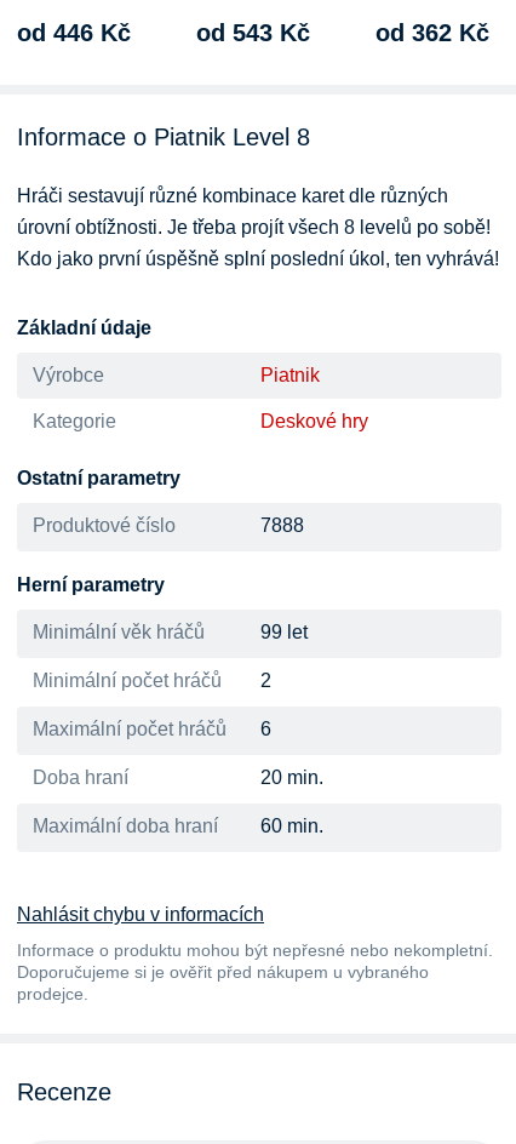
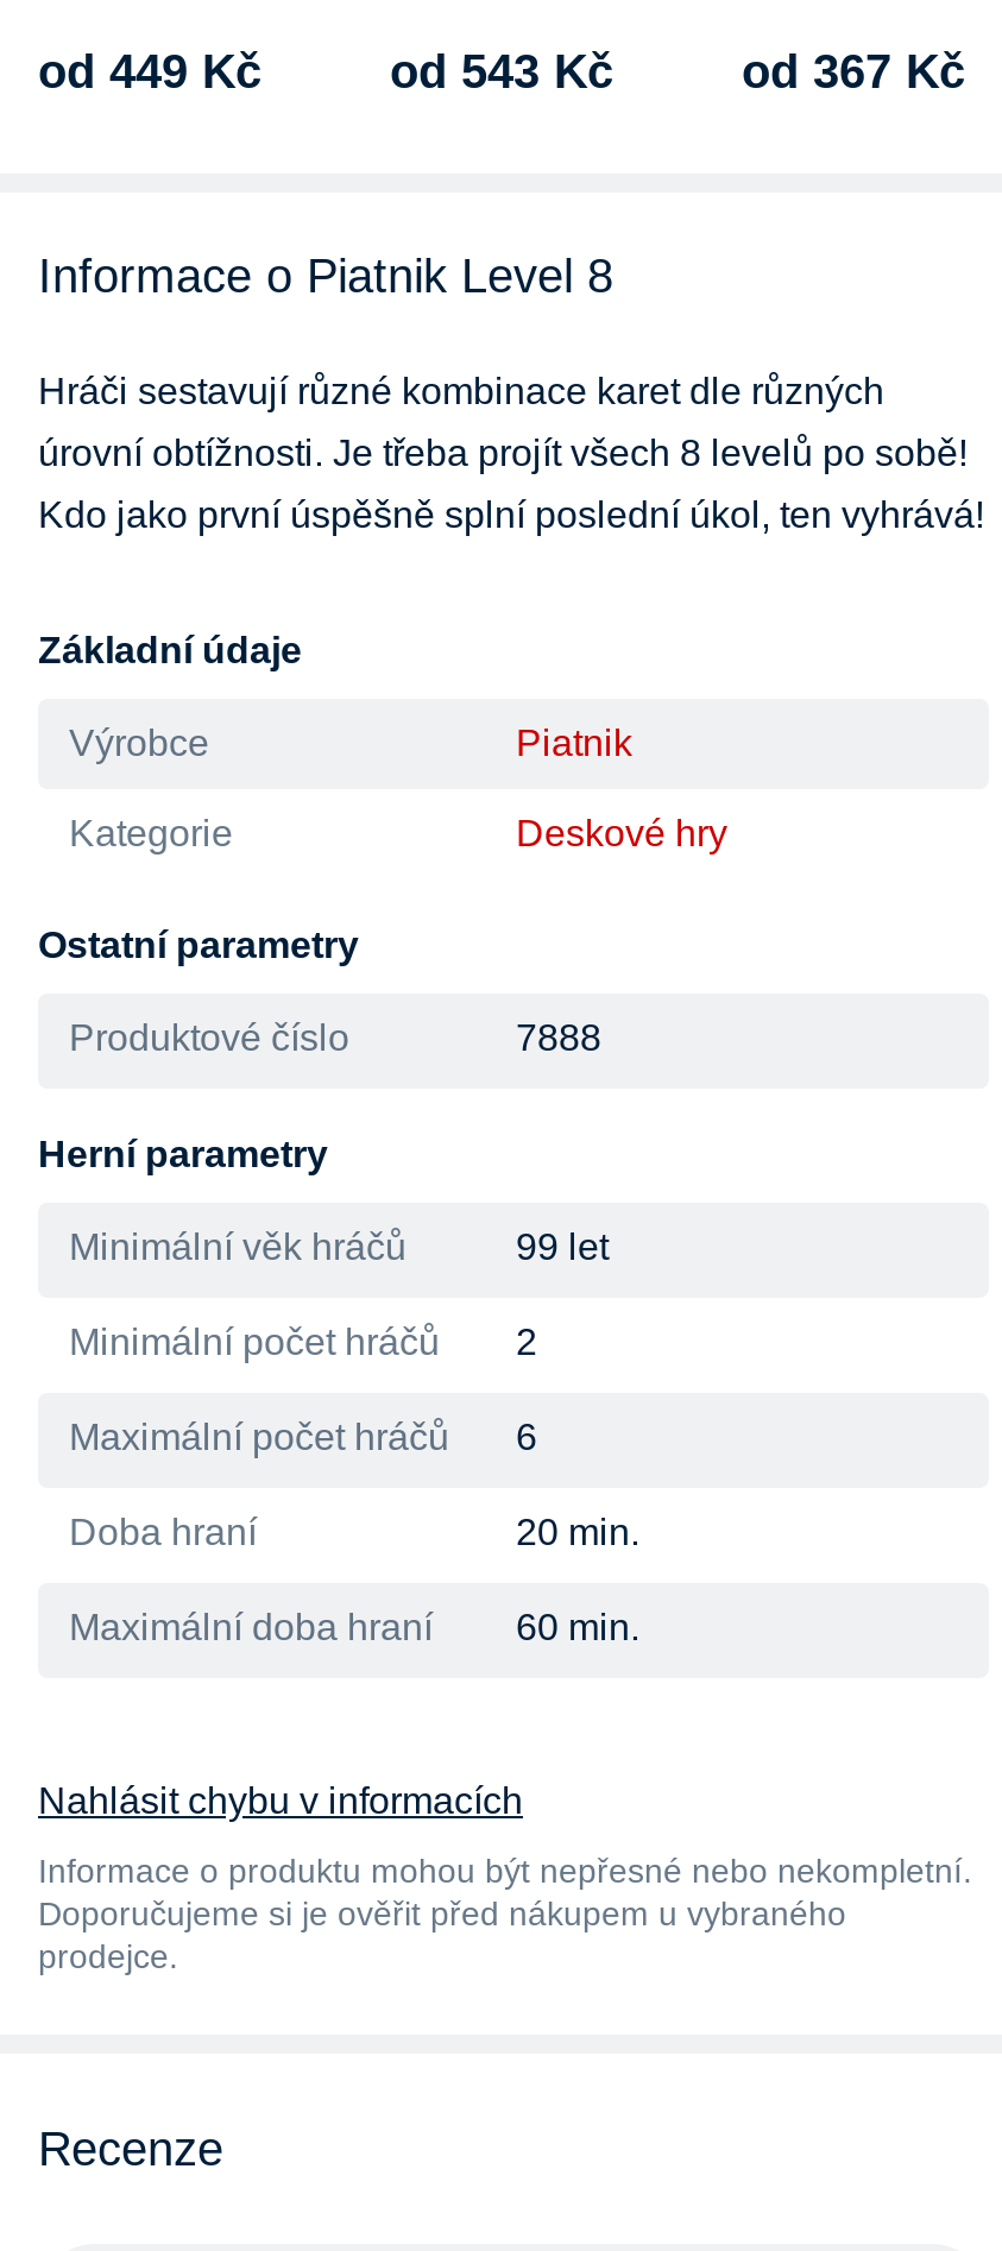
[17,19,131,46] od 446 Kč -> [38,45,261,97] od 449 Kč
[375,19,489,46] od 362 Kč -> [742,45,965,97] od 367 Kč

